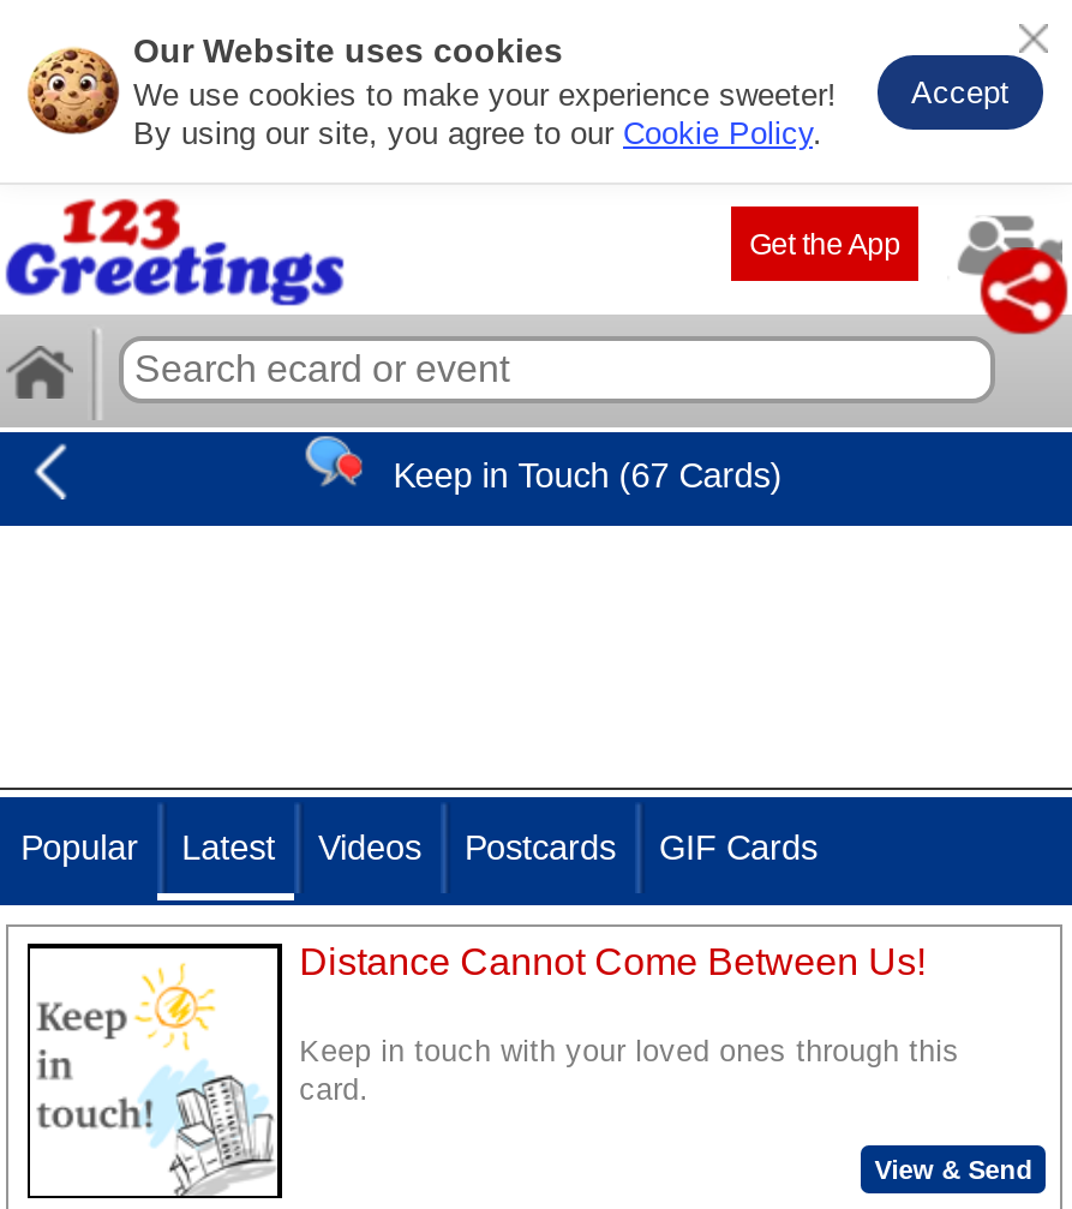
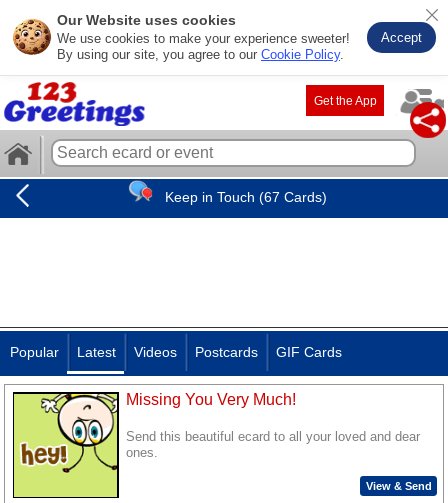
[28,942,926,1198] [image] | Distance Cannot Come Between Us! -> [13,391,296,498] [image] | Missing You Very Much!
[299,1035,959,1107] Keep in touch with your loved ones through this | card. -> [126,430,420,460] Send this beautiful ecard to all your loved and dear | ones.

